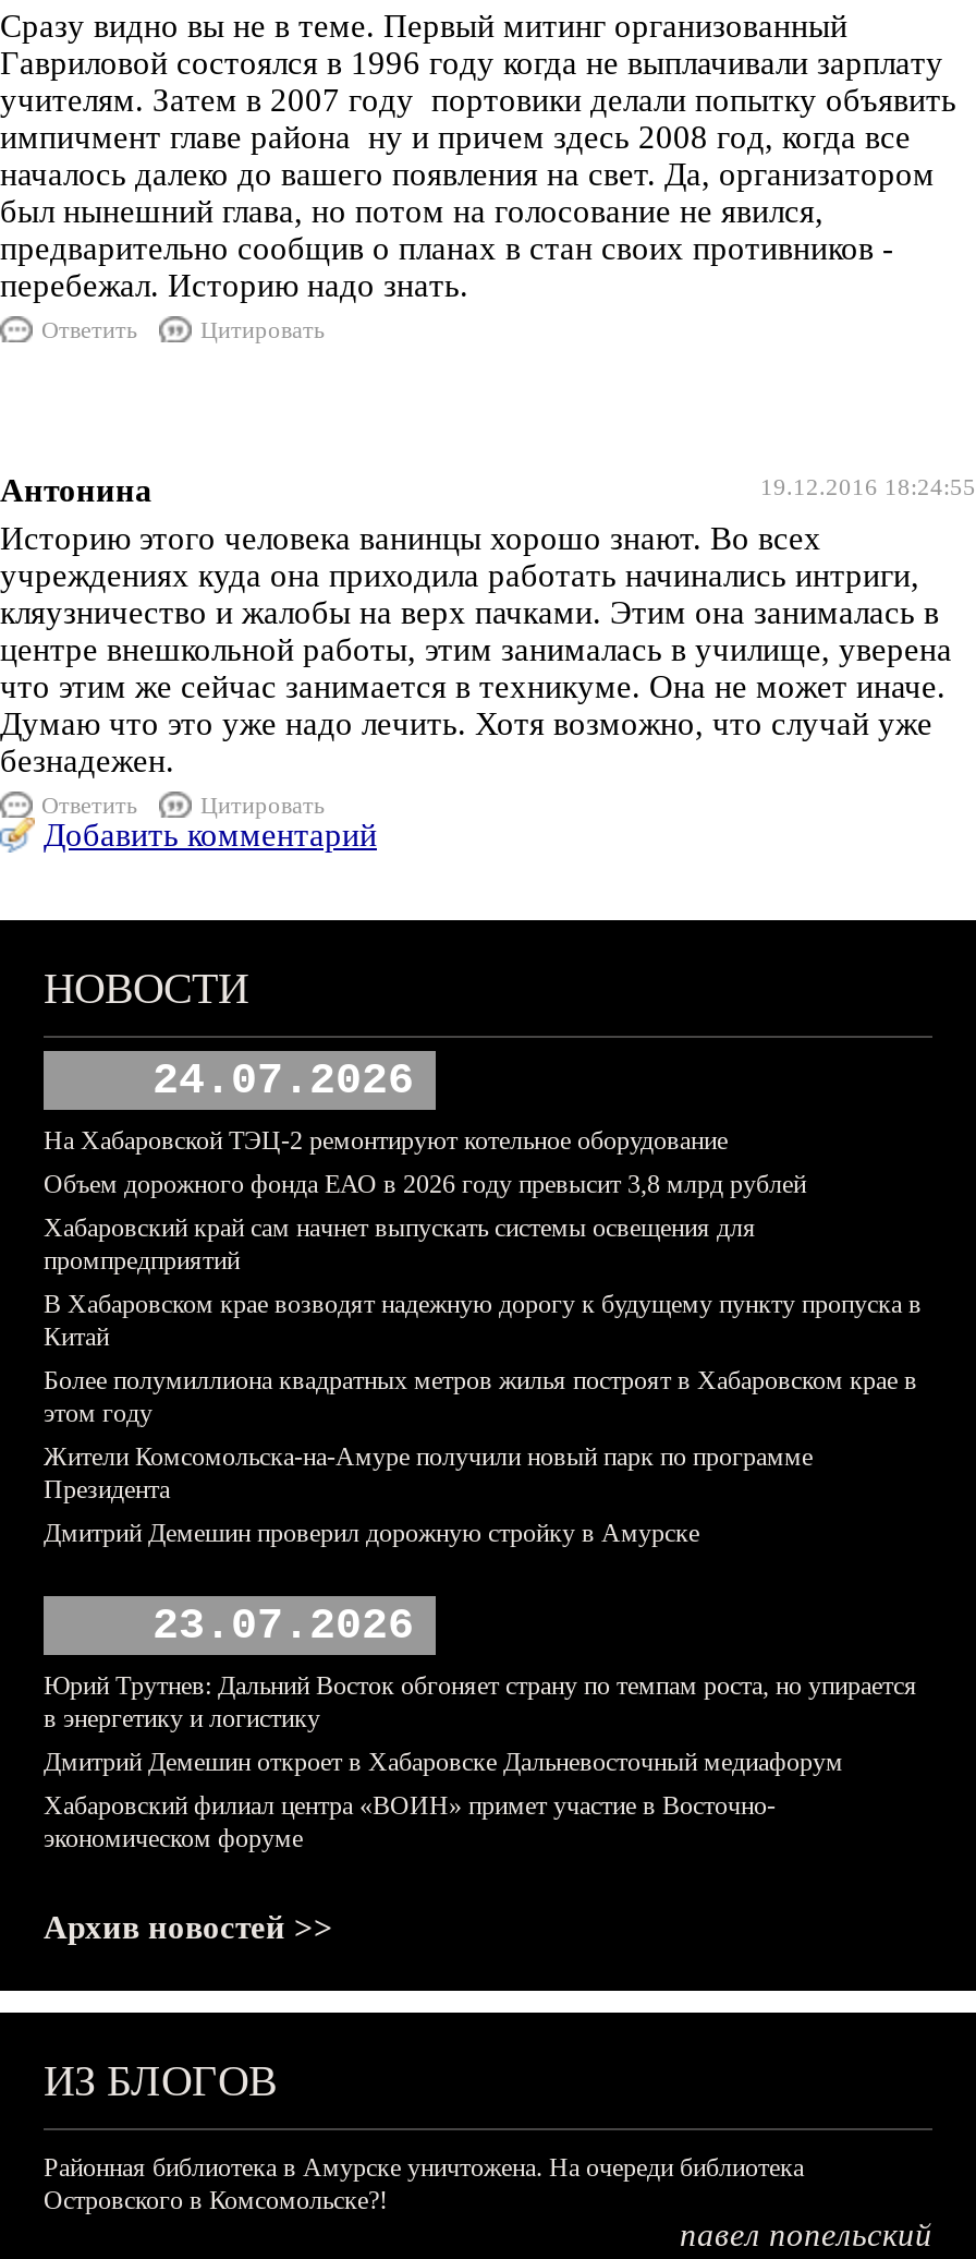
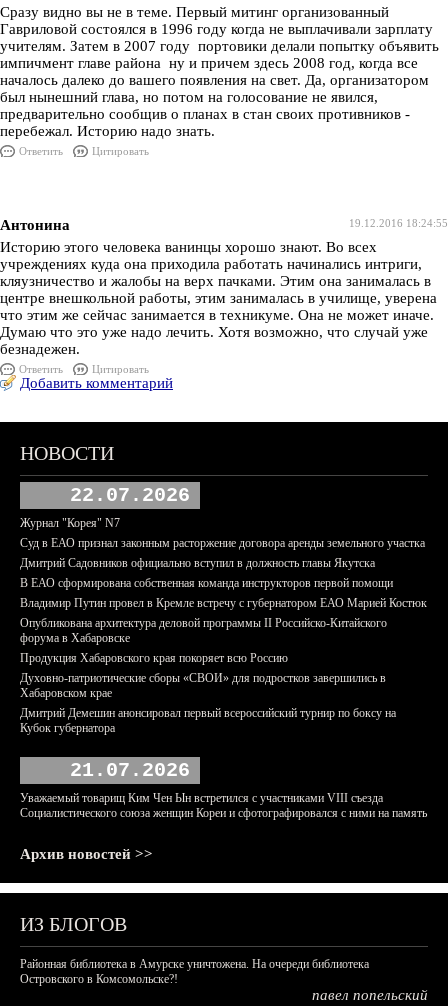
[44,1055,922,1548] 24.07.2026 | На Хабаровской ТЭЦ-2 ремонтируют котельное оборудование | Объем дорожного фонда ЕАО в 2026 году превысит 3,8 млрд рублей | Хабаровский край сам начнет выпускать системы освещения для | промпредприятий | В Хабаровском крае возводят надежную дорогу к будущему пункту пропуска в | Китай | Более полумиллиона квадратных метров жилья построят в Хабаровском крае в | этом году | Жители Комсомольска-на-Амуре получили новый парк по программе | Президента | Дмитрий Демешин проверил дорожную стройку в Амурске -> [20,484,427,735] 22.07.2026 | Журнал "Корея" N7 | Суд в ЕАО признал законным расторжение договора аренды земельного участка | Дмитрий Садовников официально вступил в должность главы Якутска | В ЕАО сформирована собственная команда инструкторов первой помощи | Владимир Путин провел в Кремле встречу с губернатором ЕАО Марией Костюк | Опубликована архитектура деловой программы II Российско-Китайского | форума в Хабаровске | Продукция Хабаровского края покоряет всю Россию | Духовно-патриотические сборы «СВОИ» для подростков завершились в | Хабаровском крае | Дмитрий Демешин анонсировал первый всероссийский турнир по боксу на | Кубок губернатора
[44,1600,917,1853] 23.07.2026 | Юрий Трутнев: Дальний Восток обгоняет страну по темпам роста, но упирается | в энергетику и логистику | Дмитрий Демешин откроет в Хабаровске Дальневосточный медиафорум | Хабаровский филиал центра «ВОИН» примет участие в Восточно- | экономическом форуме -> [20,759,427,820] 21.07.2026 | Уважаемый товарищ Ким Чен Ын встретился с участниками VIII съезда | Социалистического союза женщин Кореи и сфотографировался с ними на память

